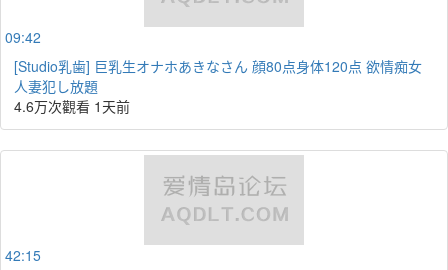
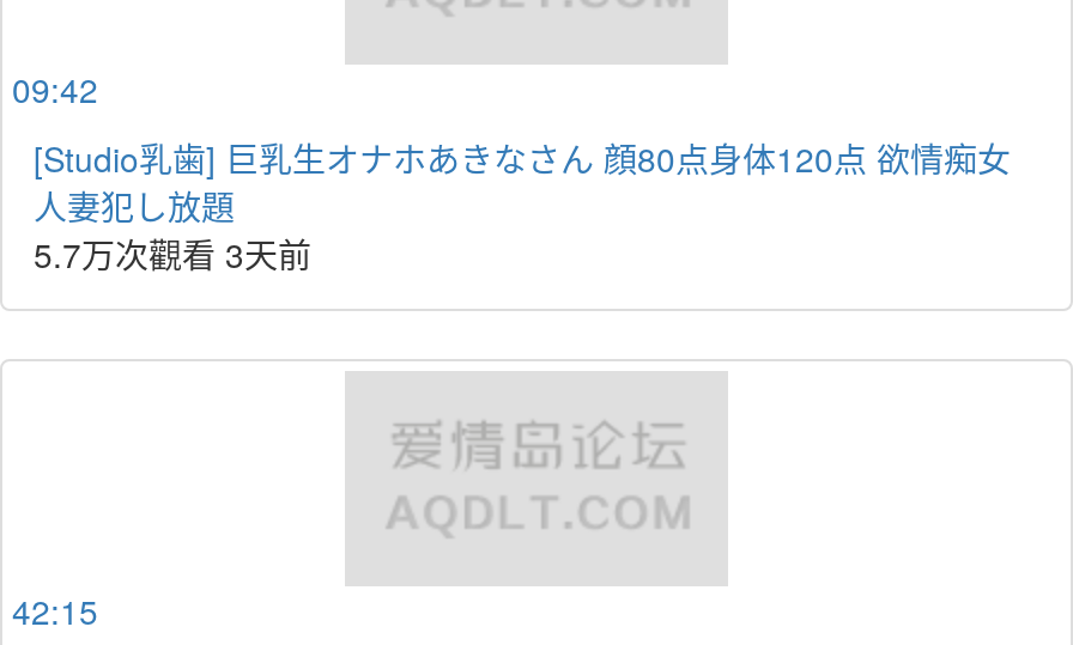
[14,96,130,116] 4.6万次觀看 1天前 -> [34,230,311,278] 5.7万次觀看 3天前

